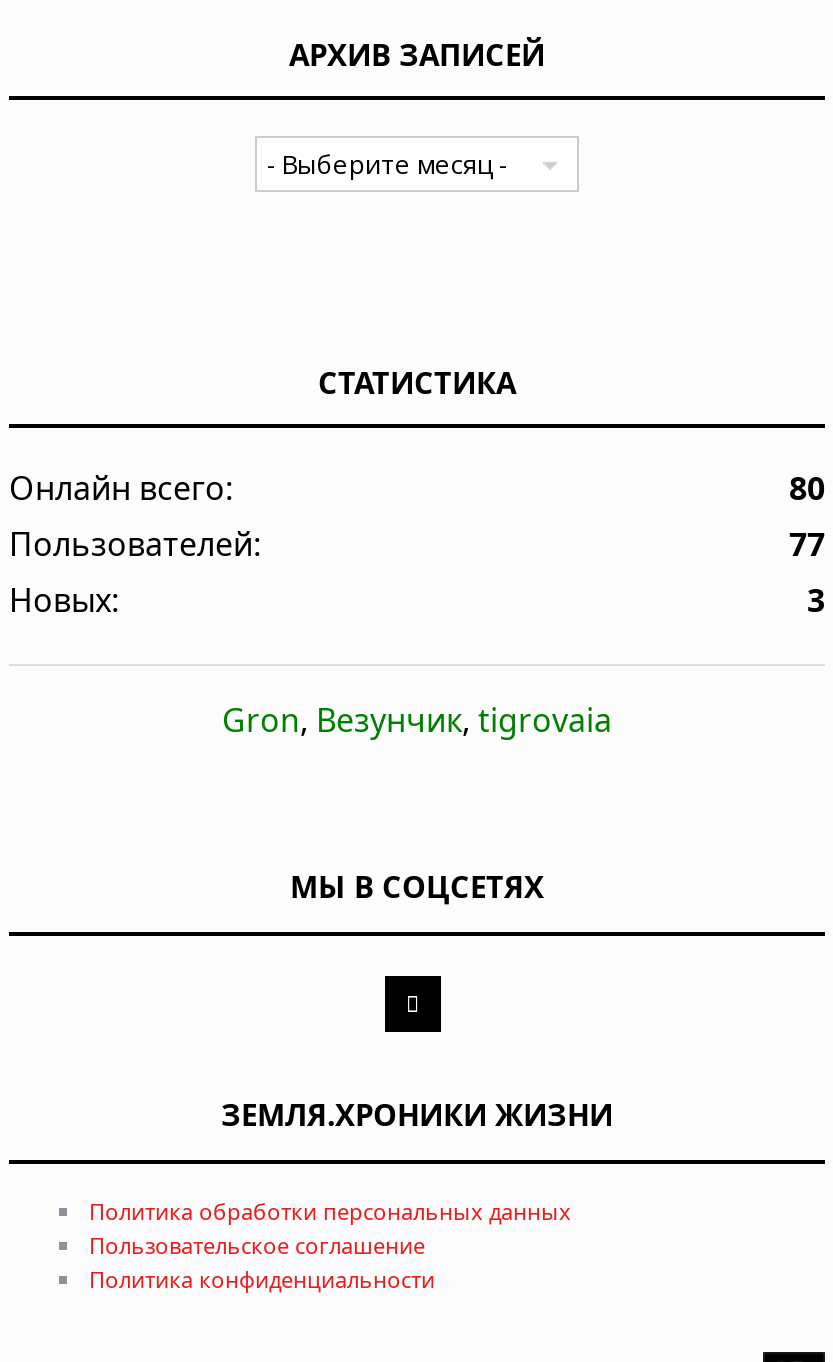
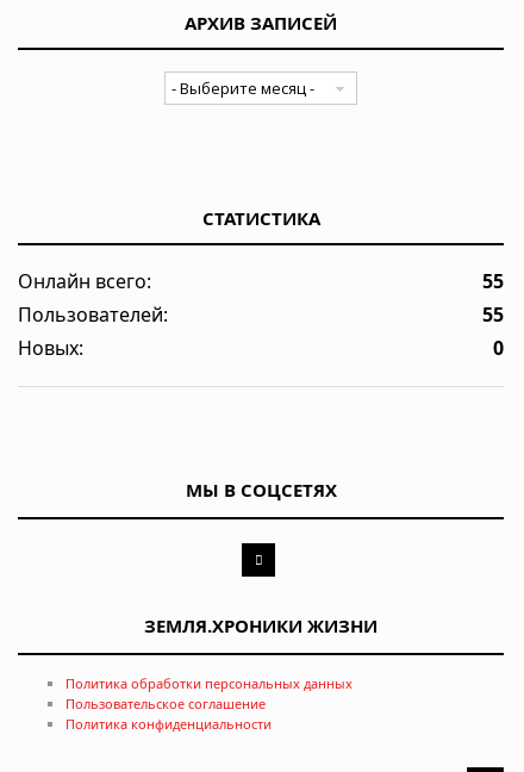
[789,467,825,511] 80 -> [482,268,504,294] 55
[789,523,825,567] 77 -> [482,301,504,327] 55
[222,579,825,743] 3 | Gron, Везунчик, tigrovaia -> [493,334,504,361] 0

